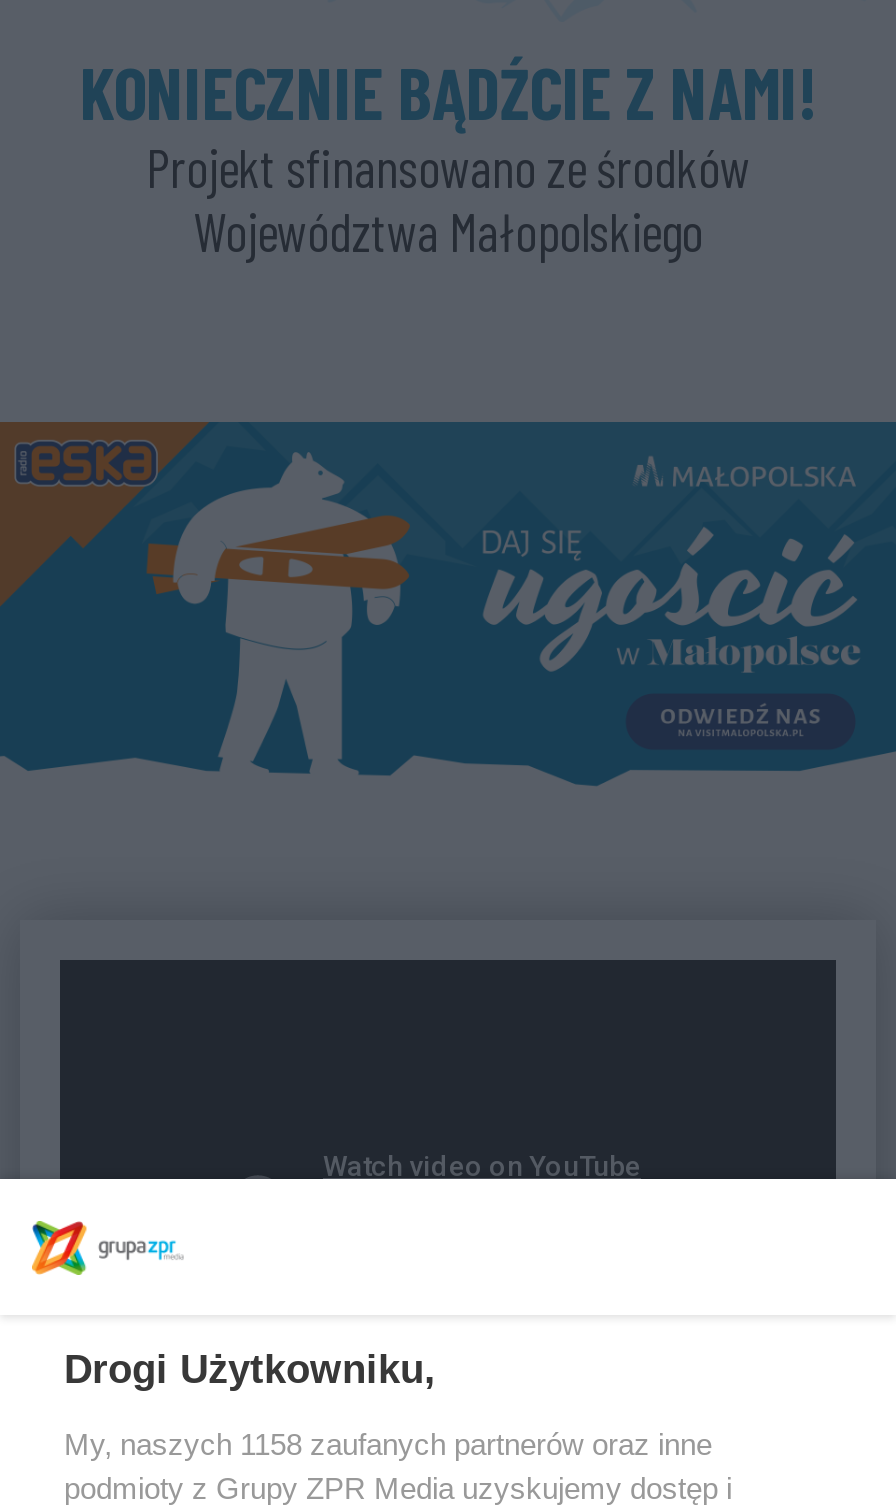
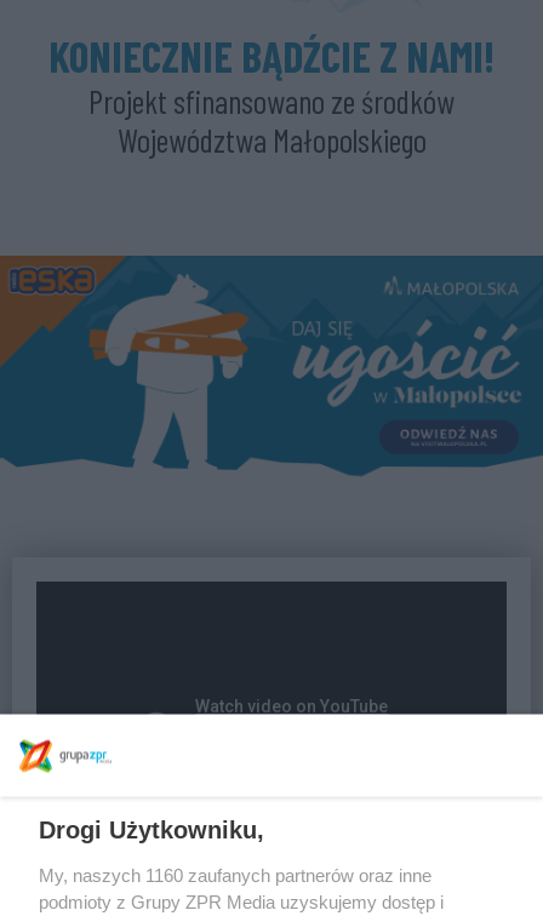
[64,1426,712,1460] My, naszych 1158 zaufanych partnerów oraz inne -> [39,864,431,884] My, naszych 1160 zaufanych partnerów oraz inne

